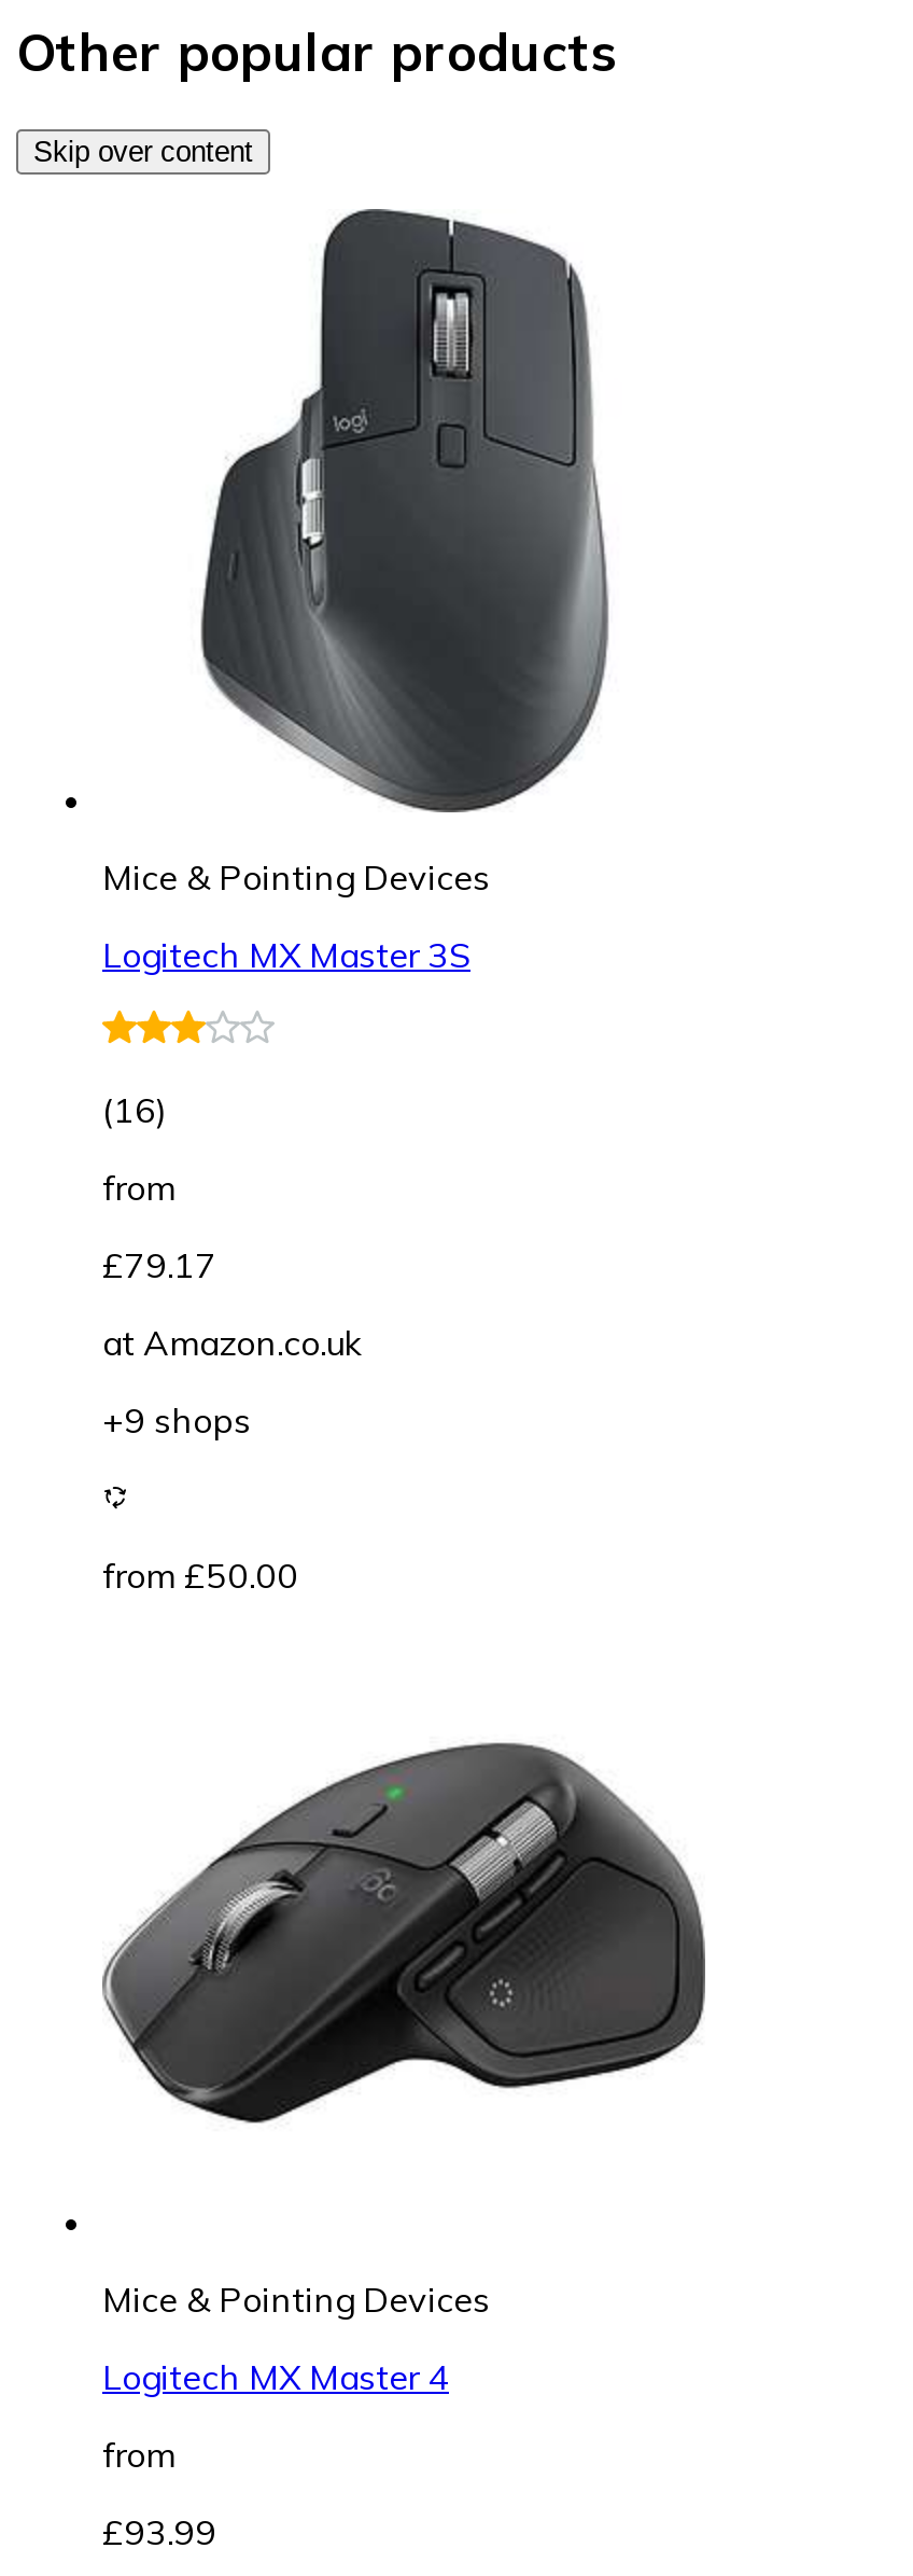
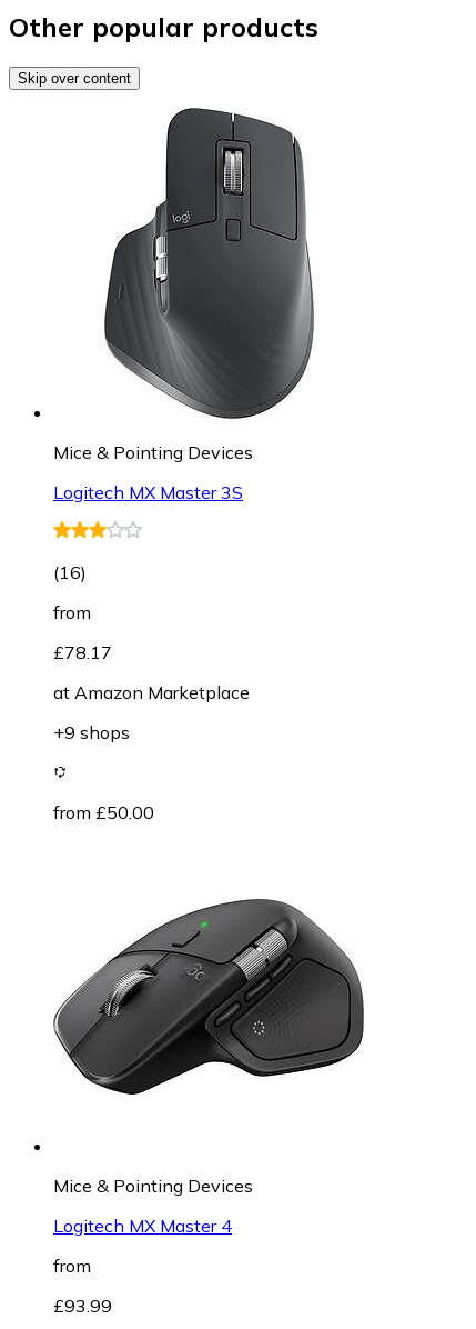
[102,1243,216,1286] £79.17 -> [53,641,112,663] £78.17
[102,1320,363,1364] at Amazon.co.uk -> [53,681,250,703] at Amazon Marketplace

